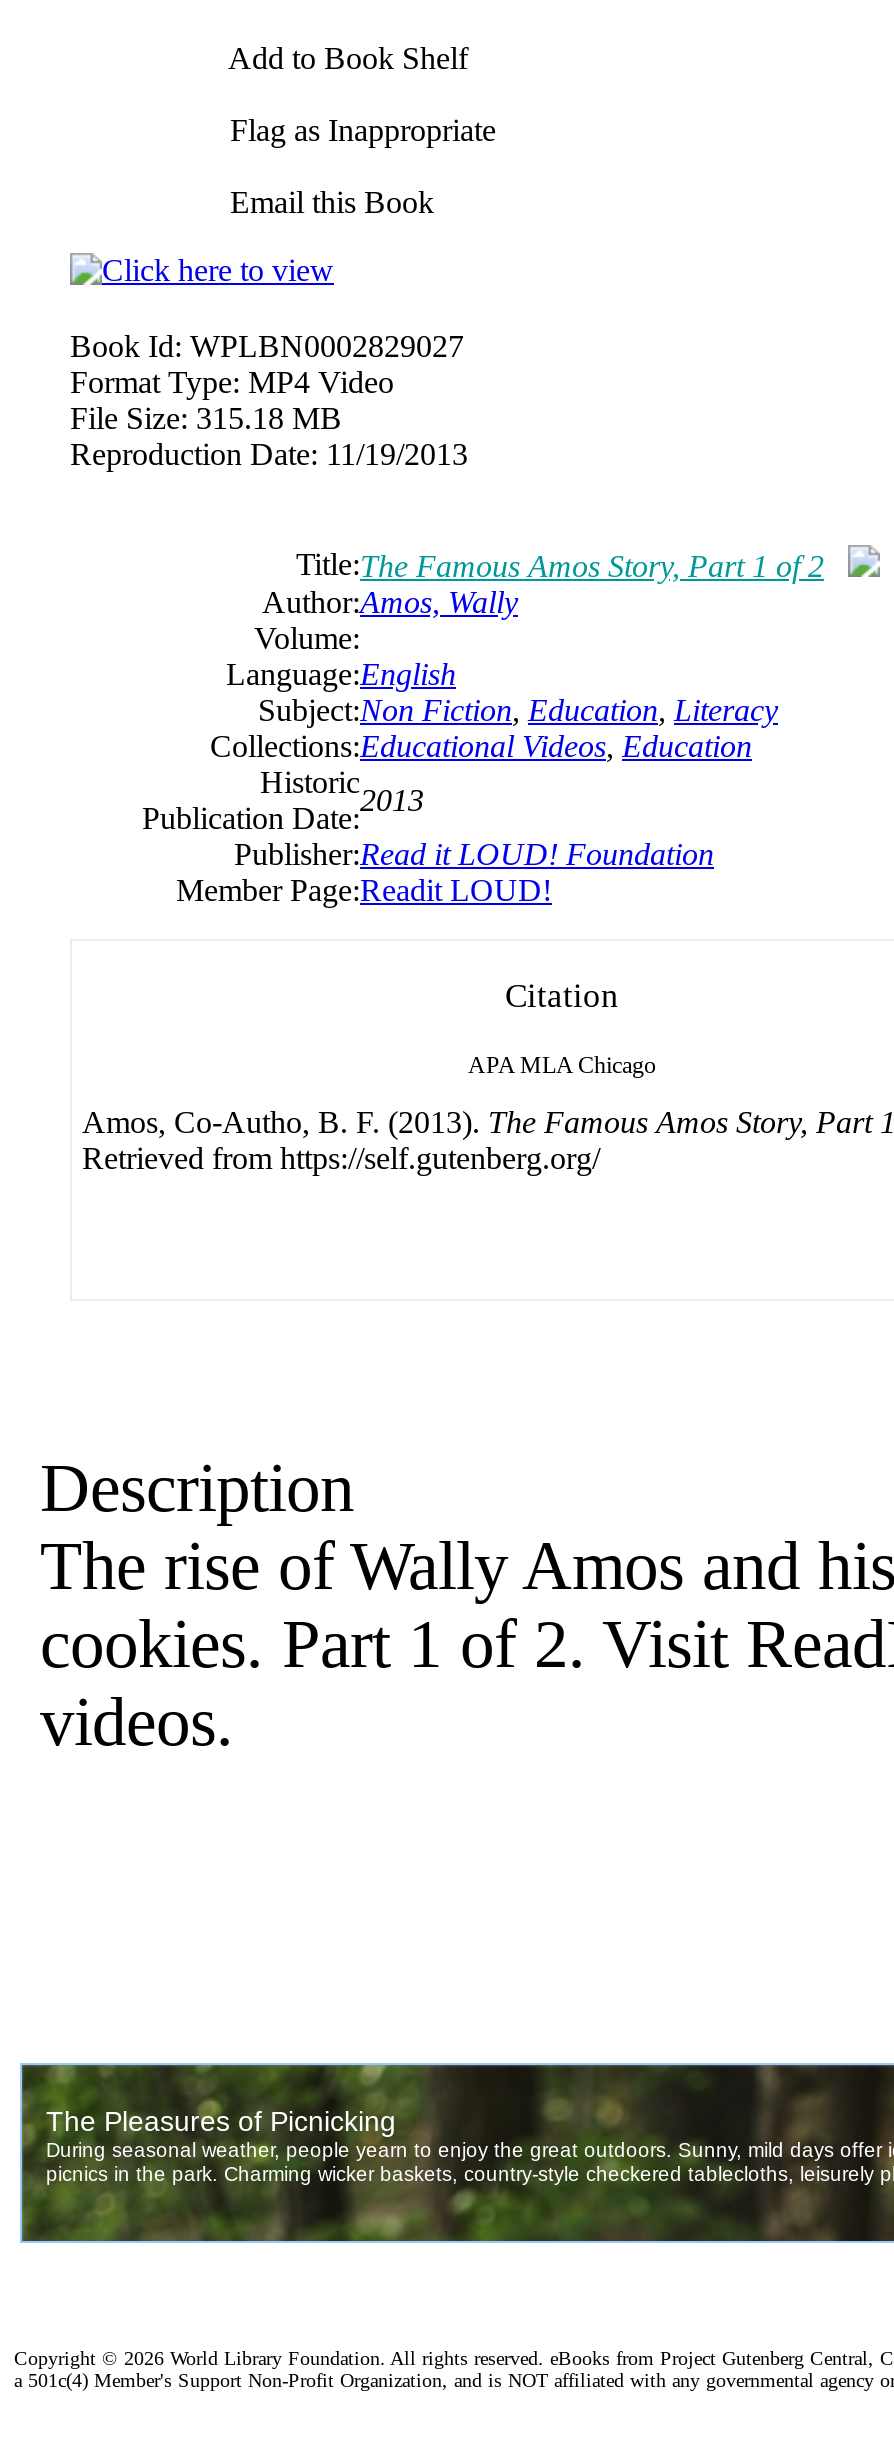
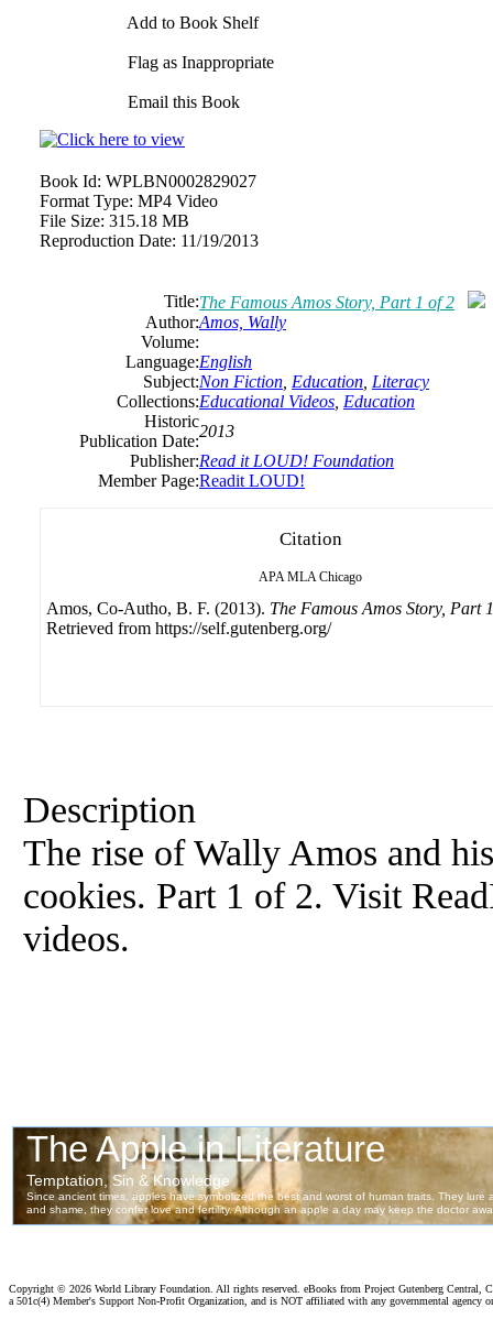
[22,2063,888,2243] [image] -> [13,1126,490,1225] [image]

